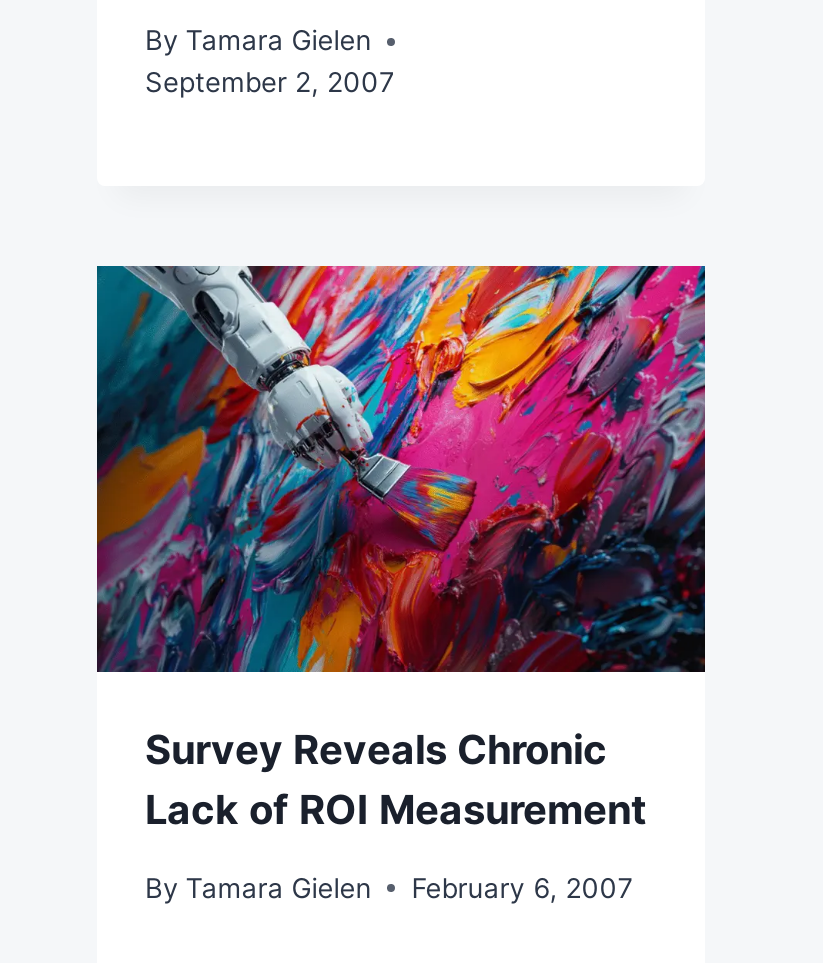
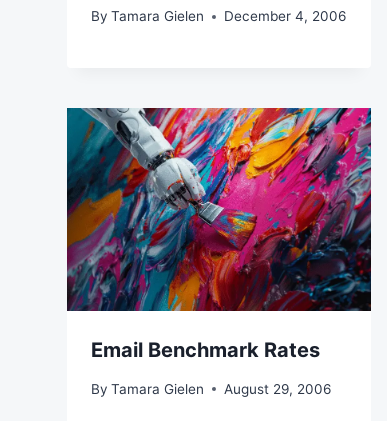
[145,67,395,99] September 2, 2007 -> [224,8,346,24] December 4, 2006
moved [97,264,707,674] -> [67,107,371,312]: [image]
[145,726,647,834] Survey Reveals Chronic | Lack of ROI Measurement -> [91,338,320,362] Email Benchmark Rates
[145,871,633,903] By Tamara Gielen February 6, 2007 -> [91,381,331,397] By Tamara Gielen August 29, 2006

